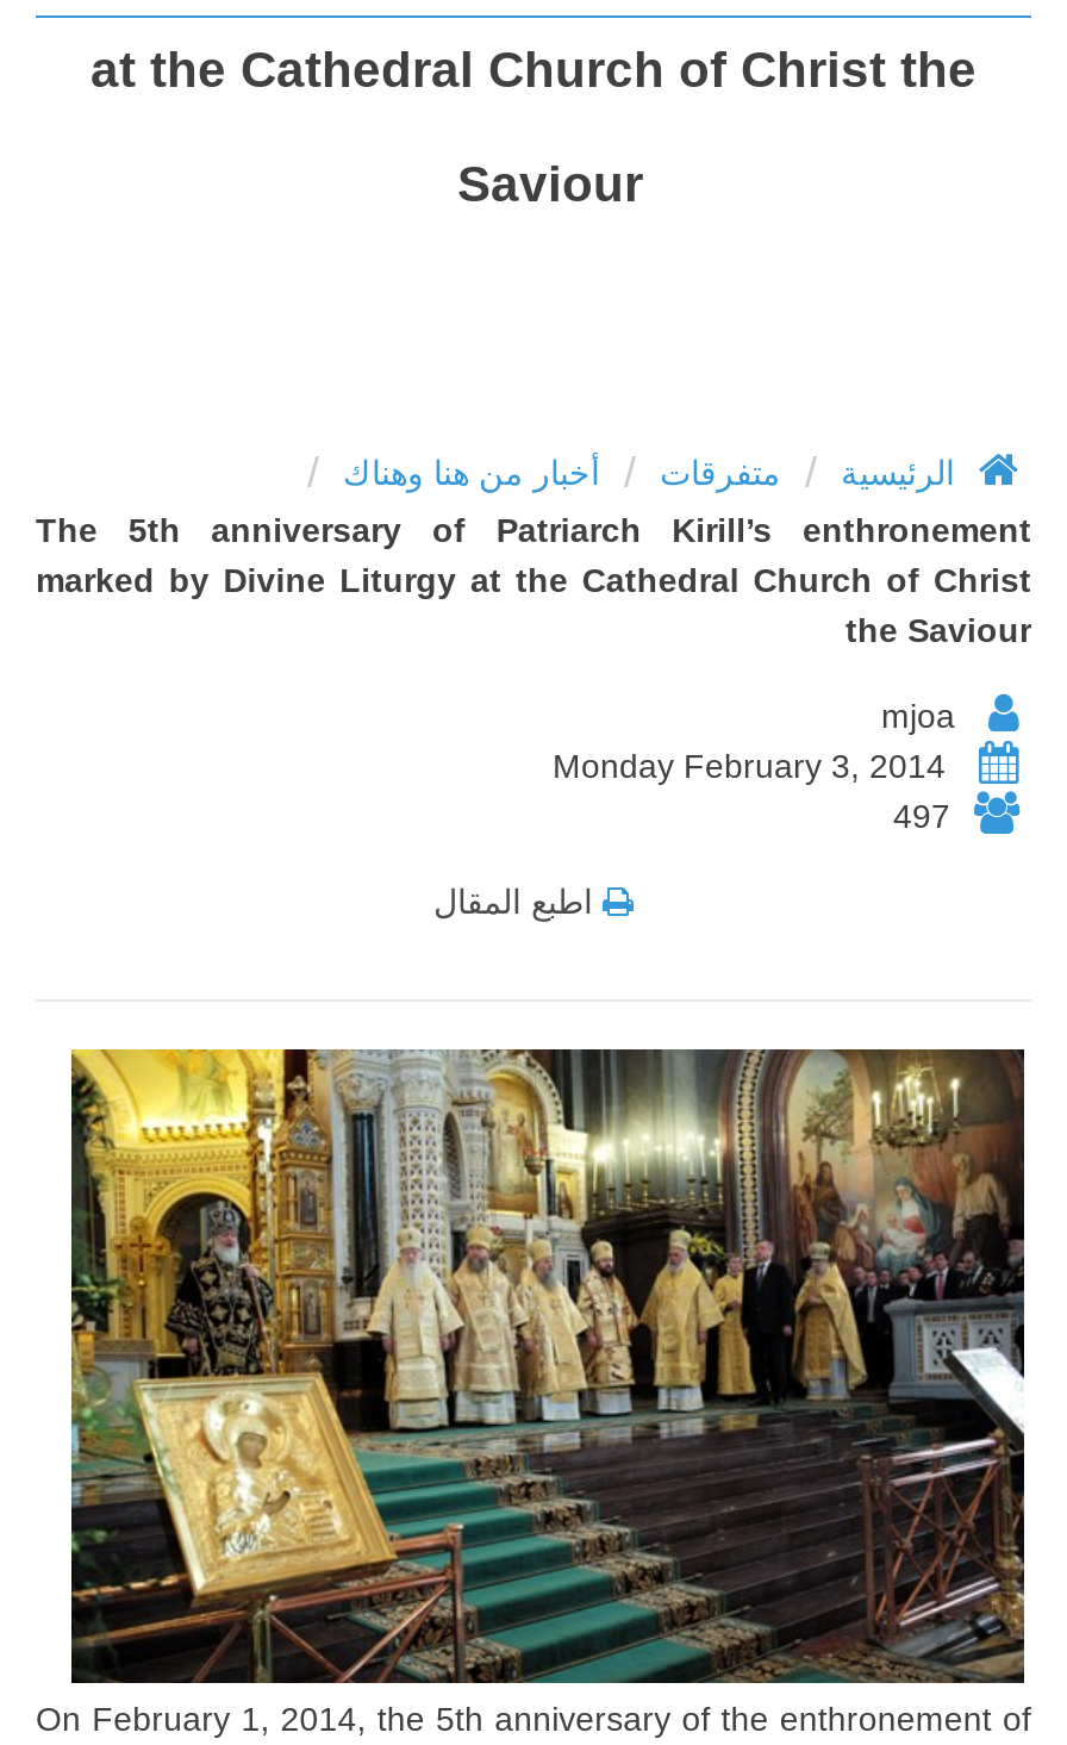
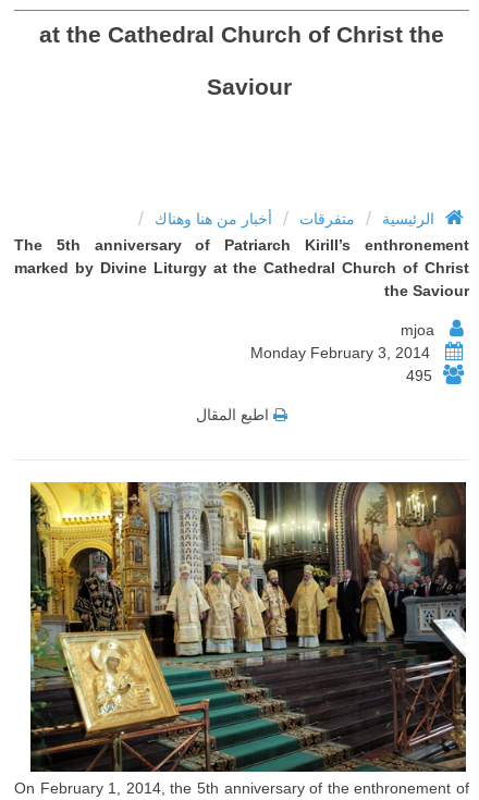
[893,796,950,834] 497 -> [406,366,432,384] 495

